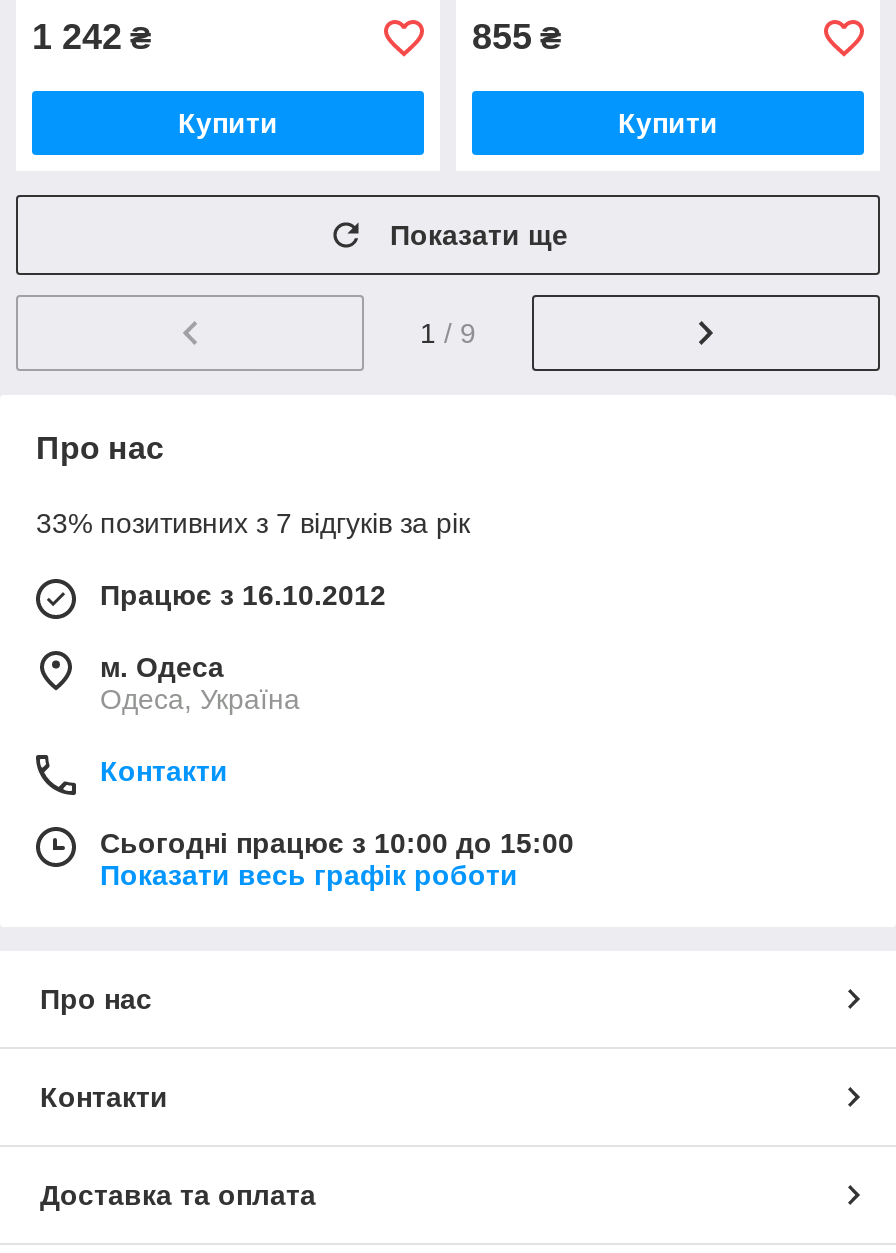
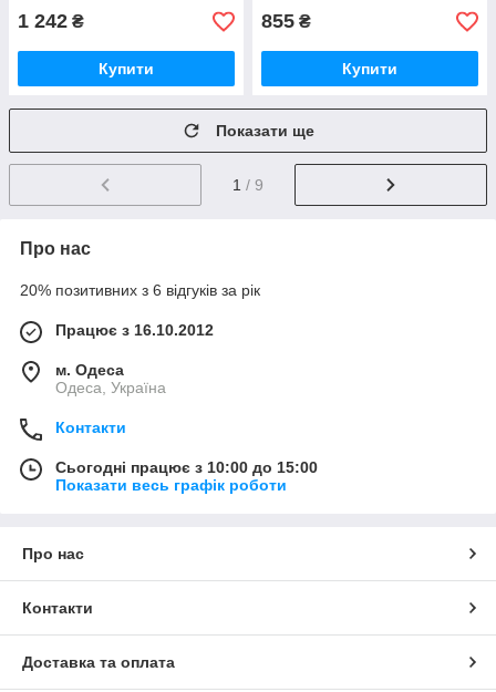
[36,507,470,539] 33% позитивних з 7 відгуків за рік -> [20,281,260,299] 20% позитивних з 6 відгуків за рік

